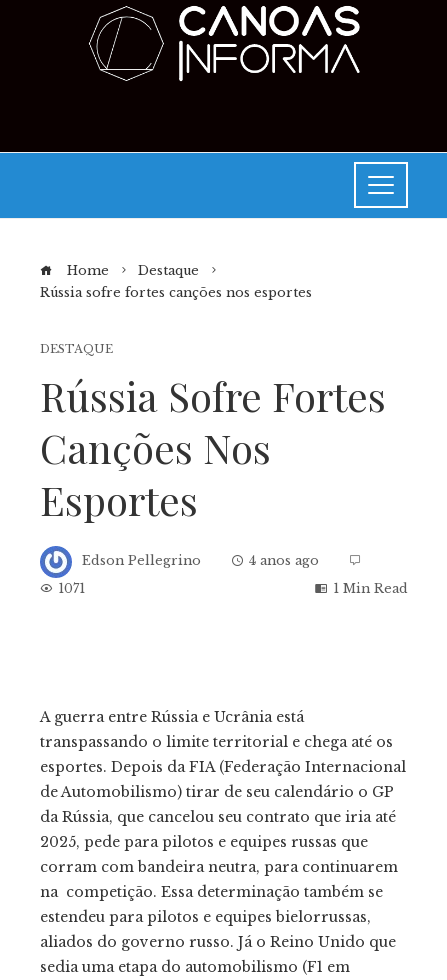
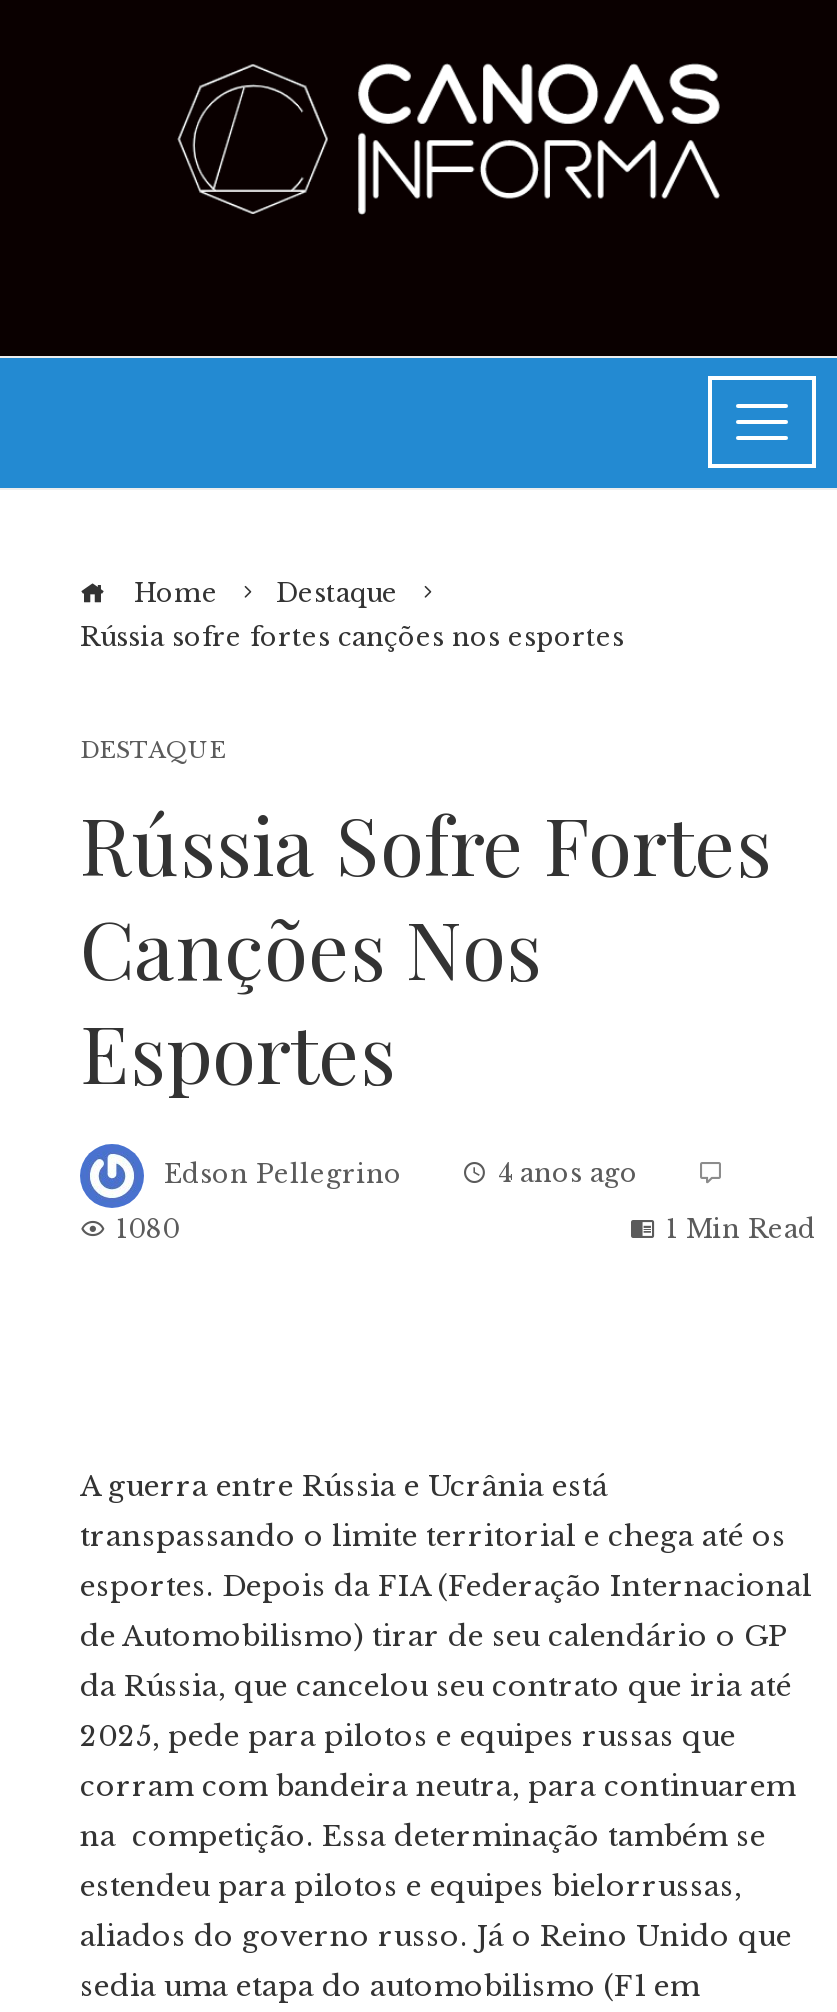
[58,581,85,596] 1071 -> [116,1214,180,1244] 1080

